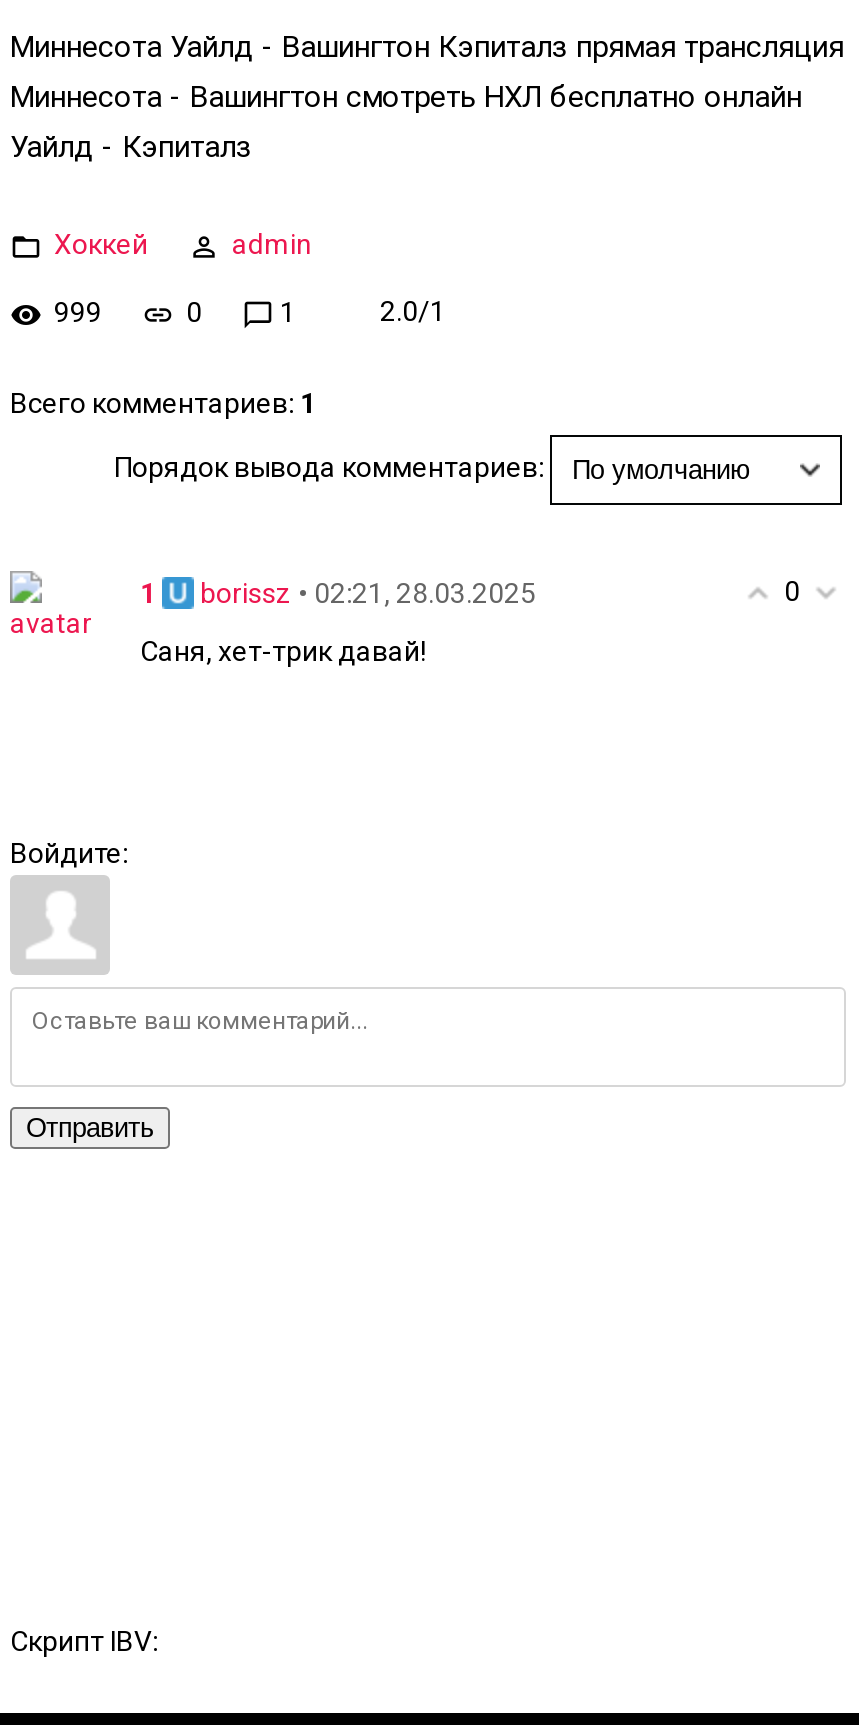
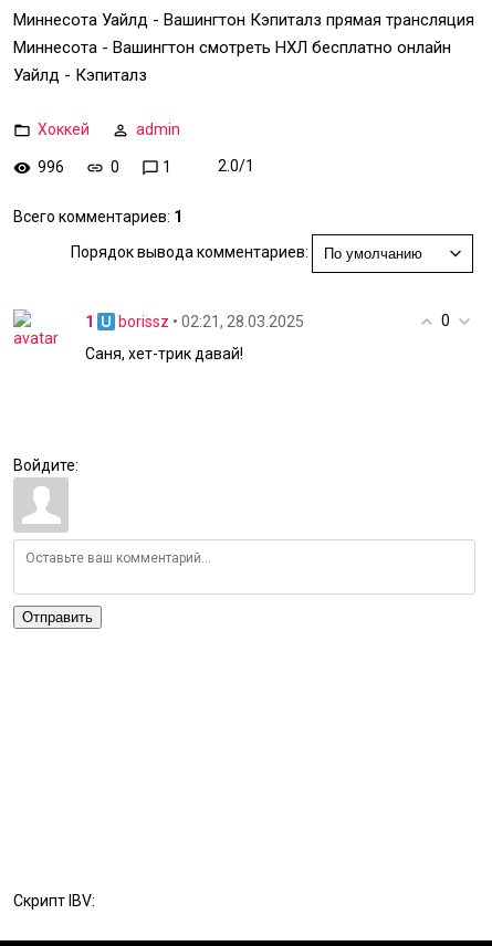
[54,296,102,328] 999 -> [38,157,64,175] 996

